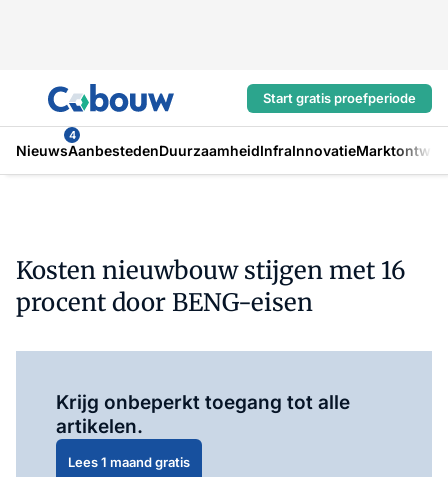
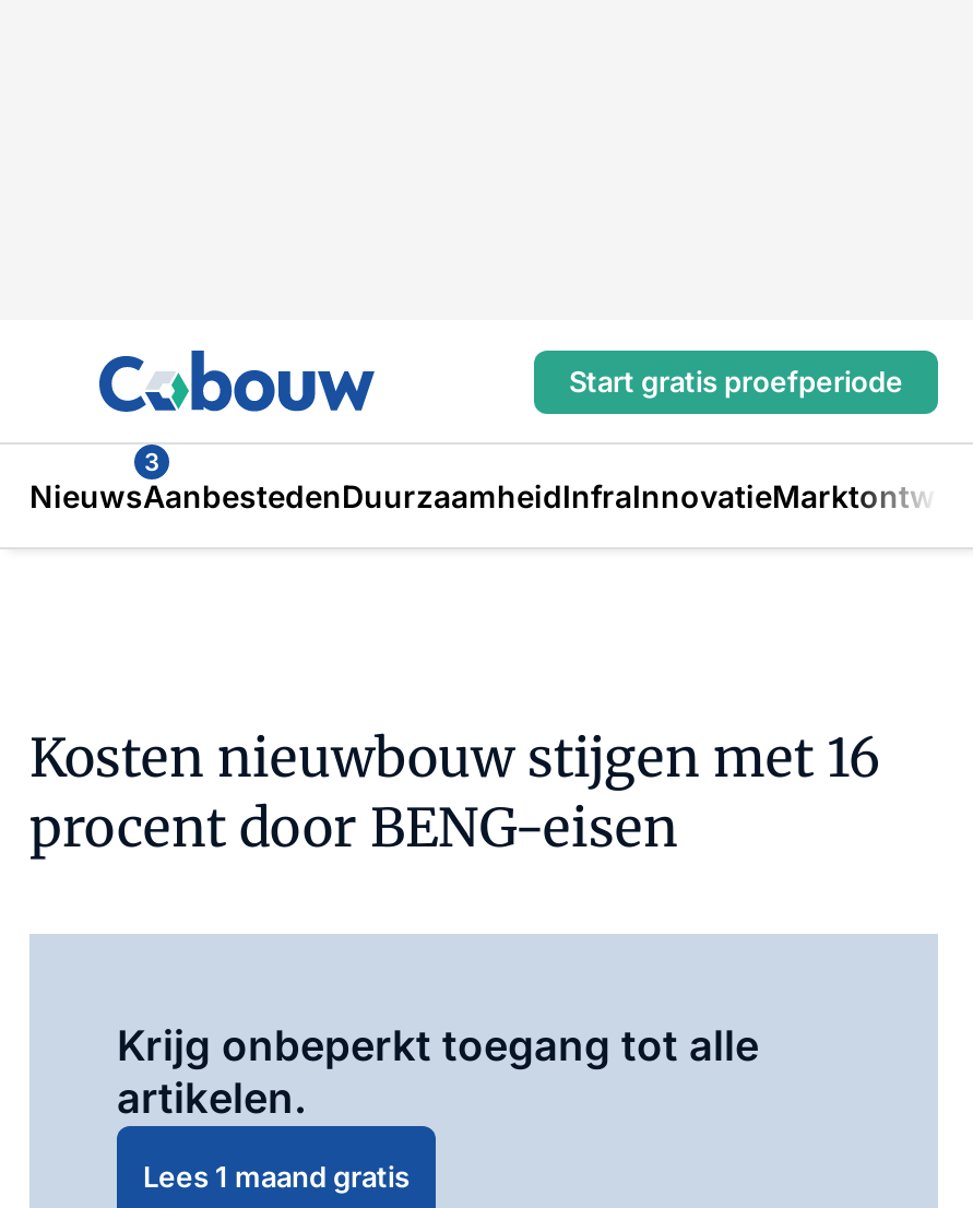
[68,128,75,142] 4 -> [144,447,159,477] 3

